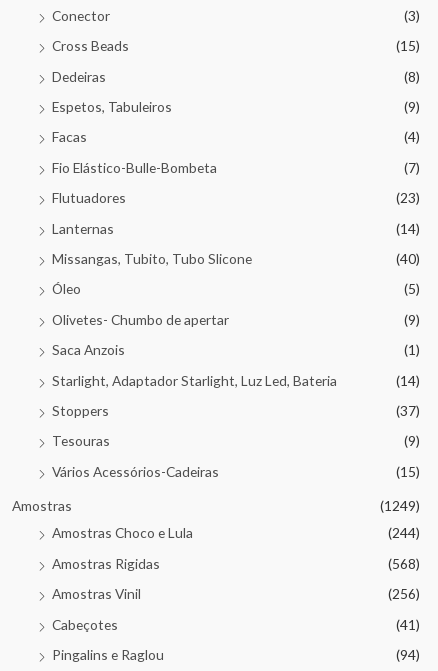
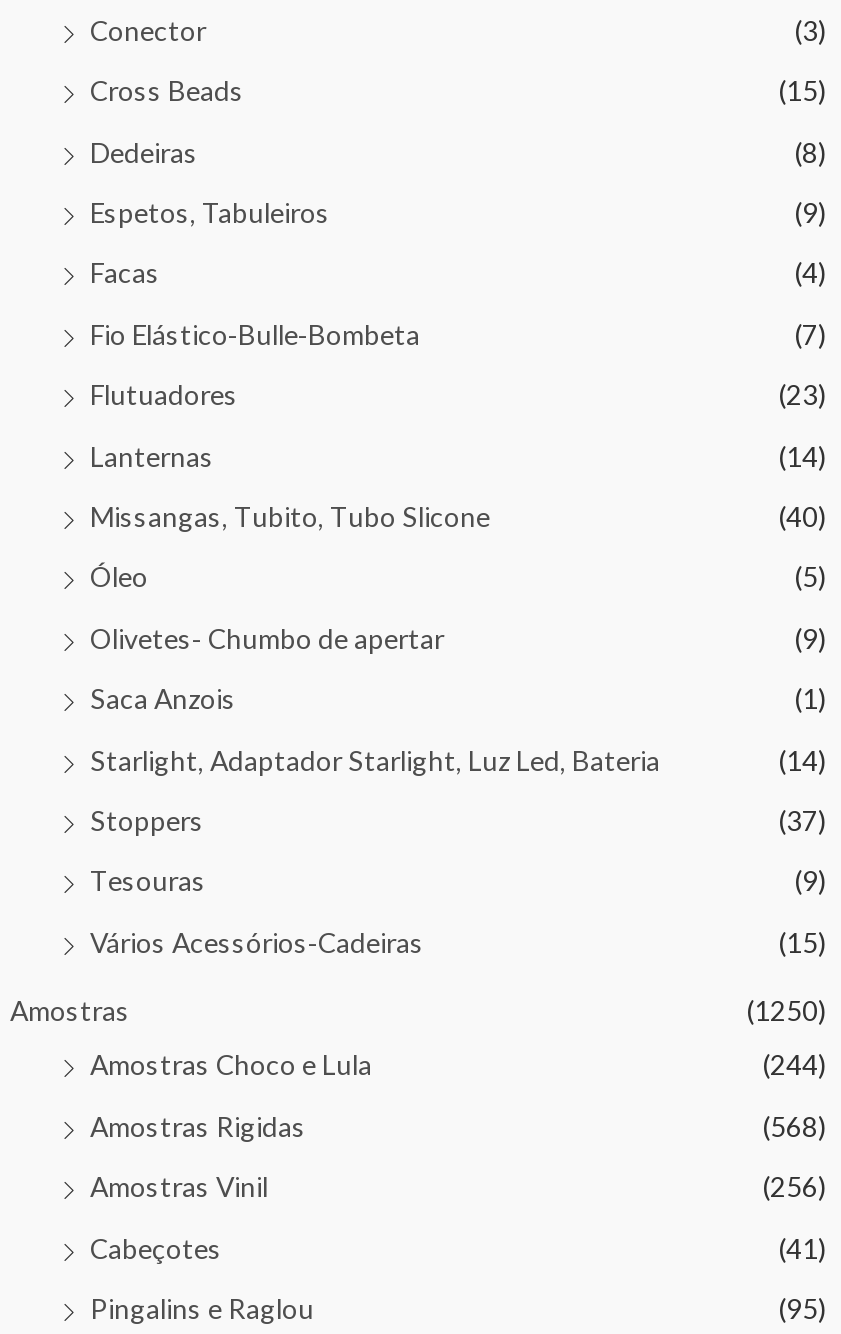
[380,497,420,514] (1249) -> [746,994,826,1028] (1250)
[396,646,420,663] (94) -> [778,1291,826,1325] (95)

